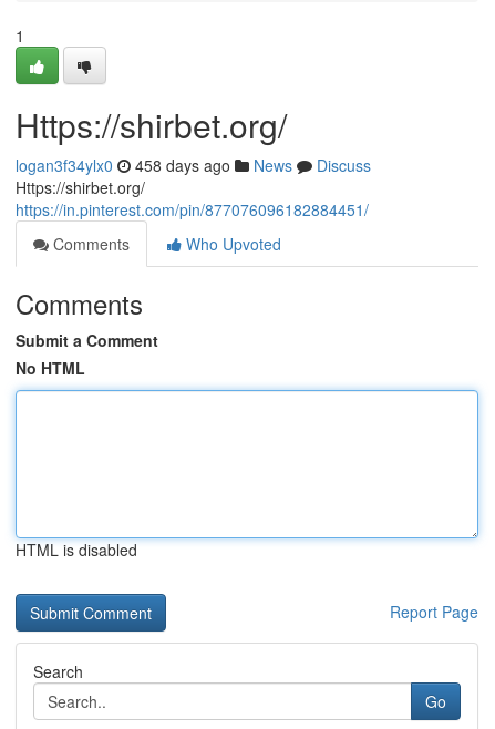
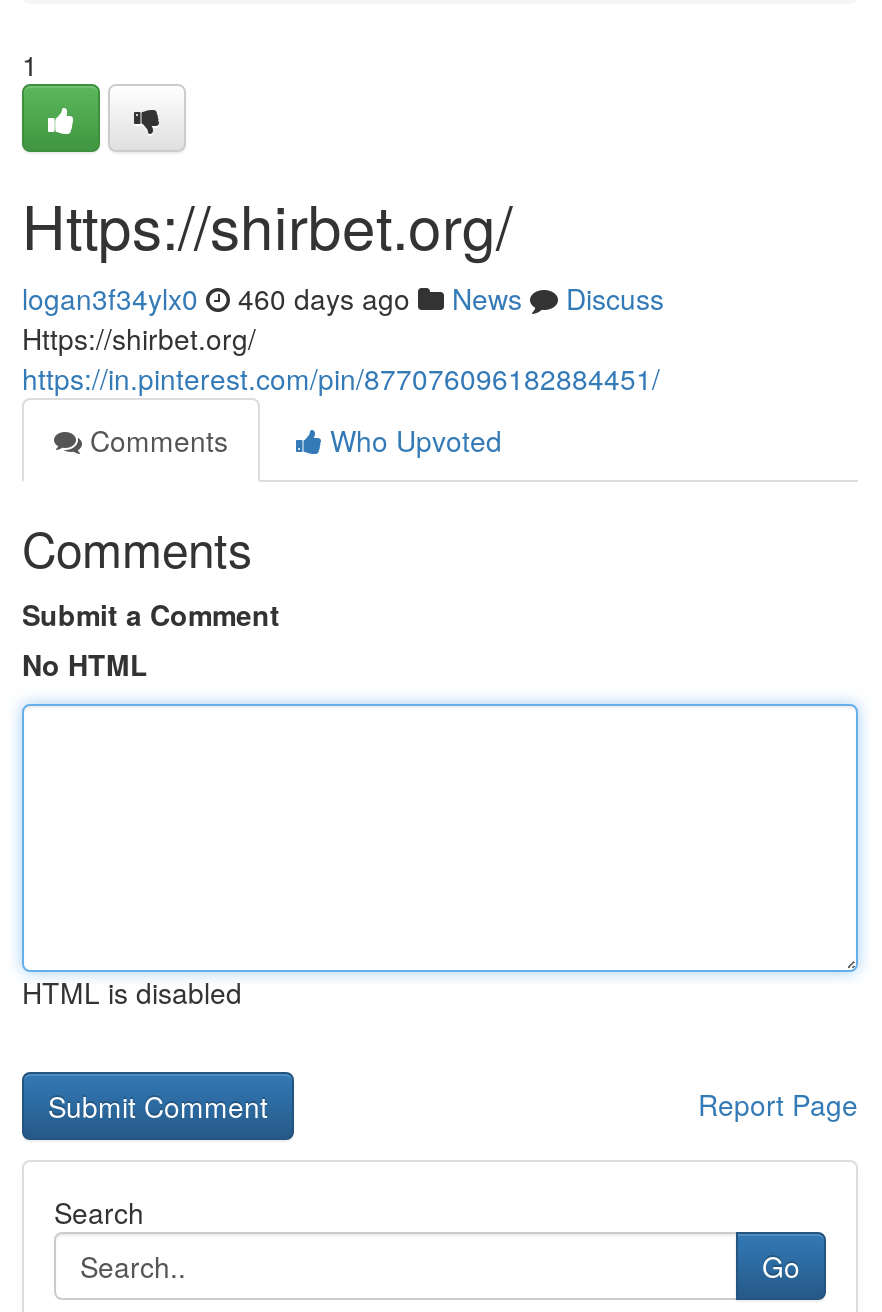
[16,154,371,176] logan3f34ylx0 458 days ago News Discuss -> [22,278,664,318] logan3f34ylx0 460 days ago News Discuss

